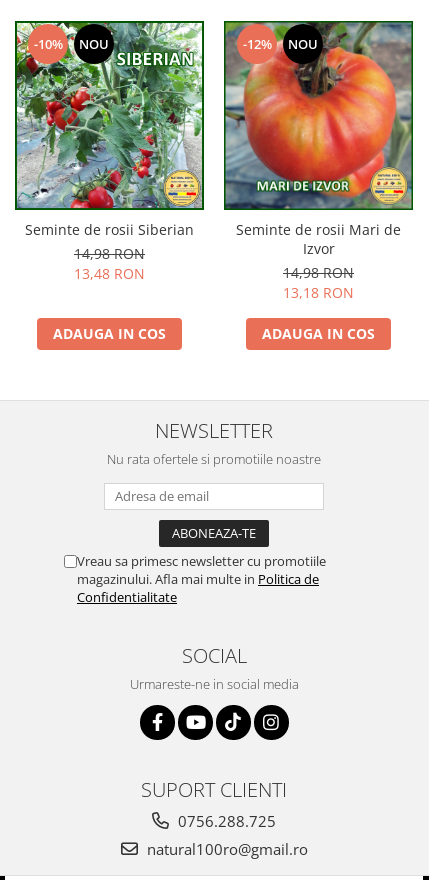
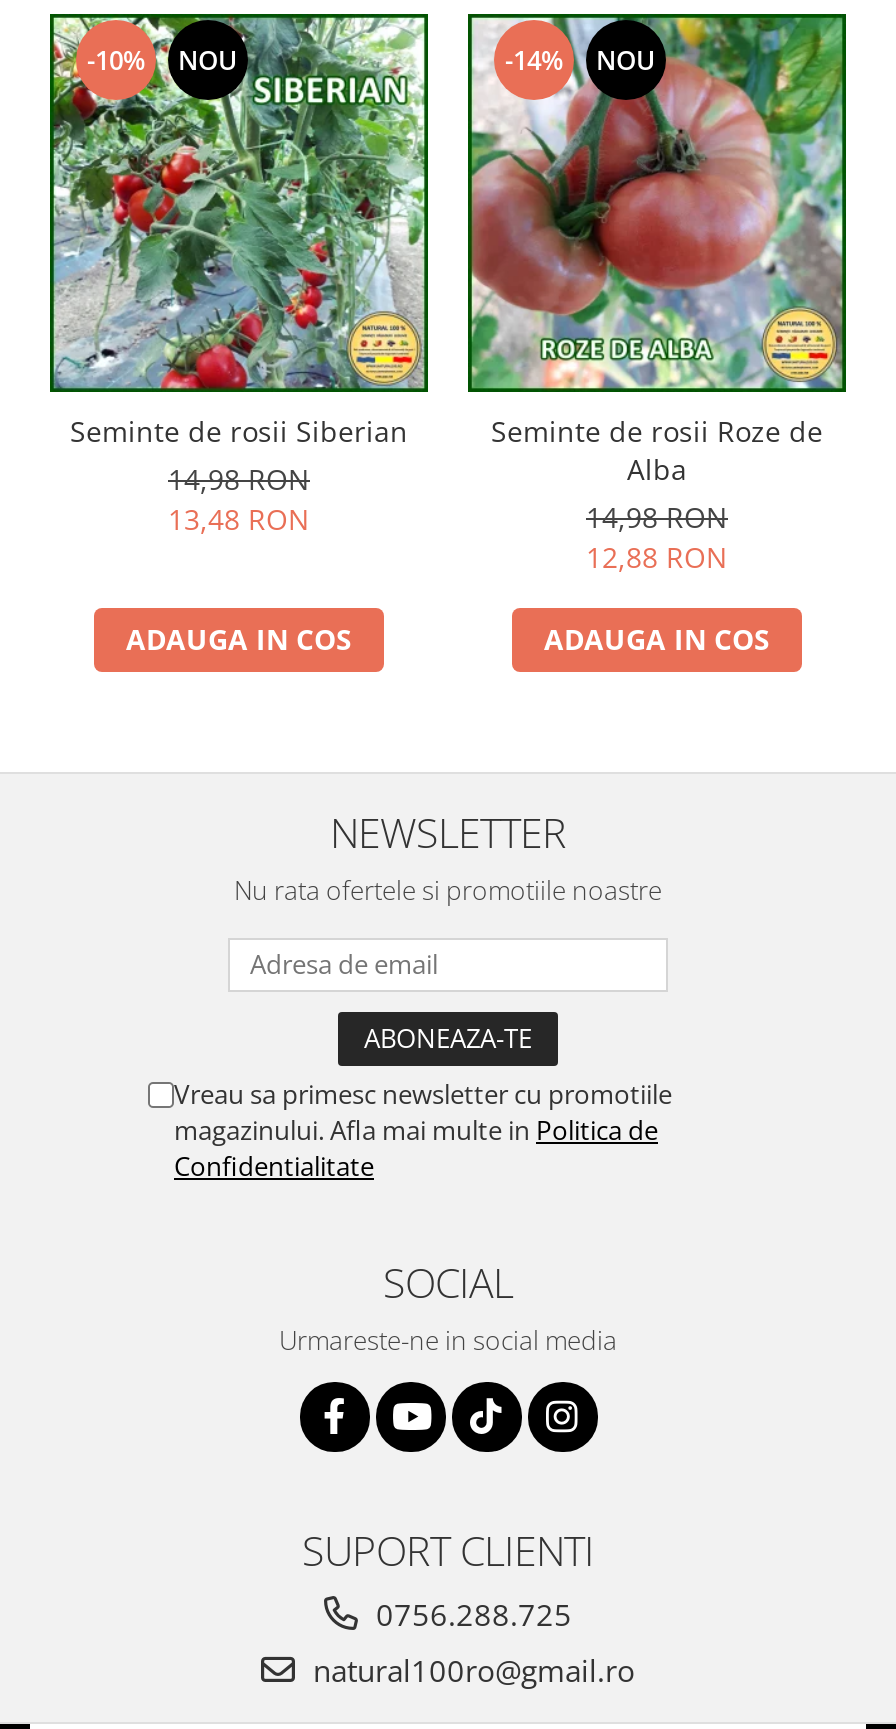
[225,22,412,209] [image] | -12% NOU -> [470,16,844,390] [image] | -14% NOU
[236,220,401,258] Seminte de rosii Mari de | Izvor -> [491,412,823,488] Seminte de rosii Roze de | Alba
[283,283,354,302] 13,18 RON -> [586,538,728,576] 12,88 RON

